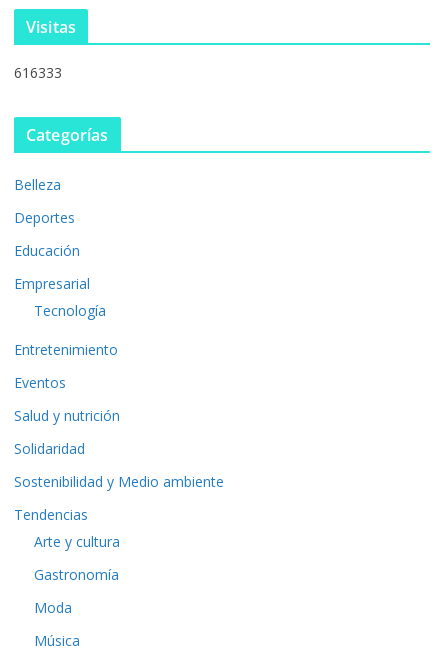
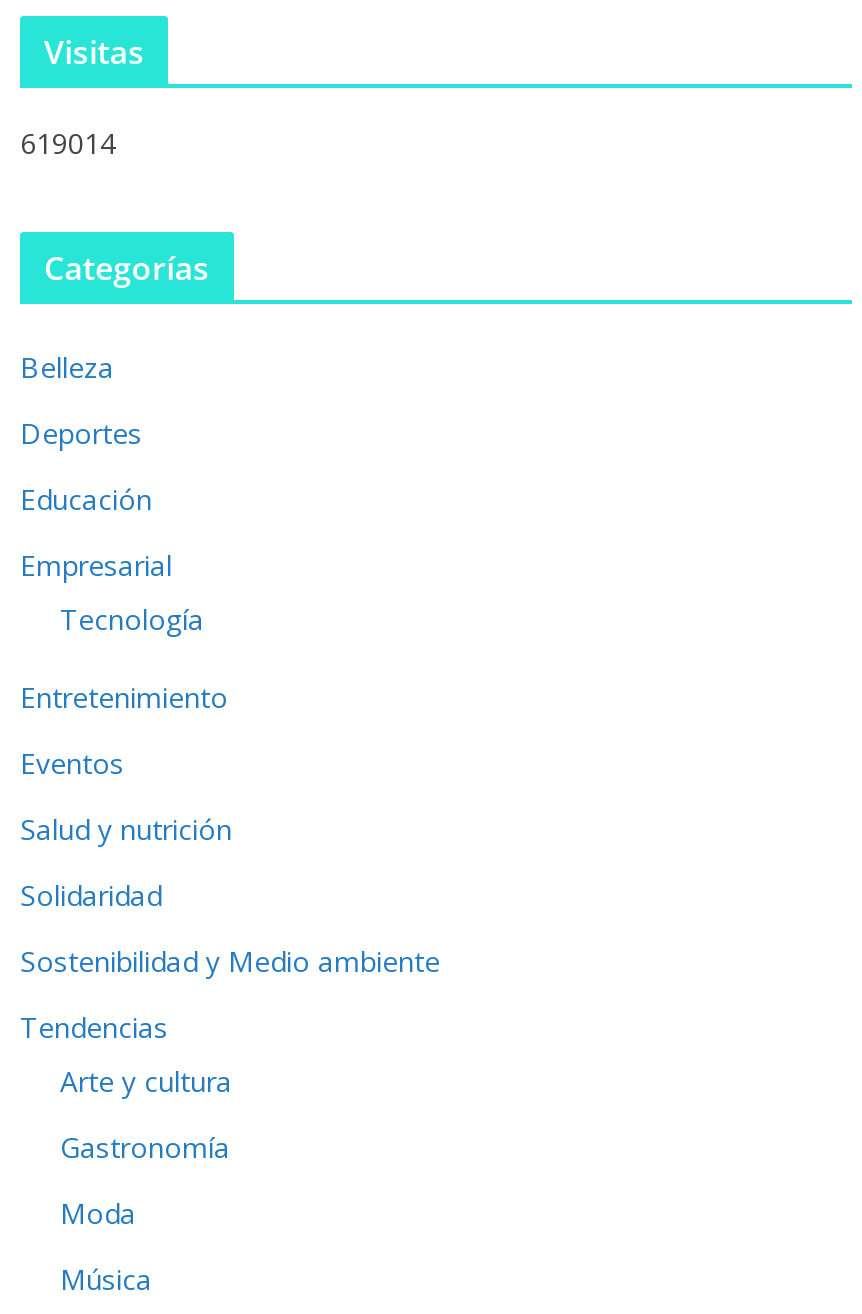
[14,63,62,82] 616333 -> [20,123,116,161] 619014

